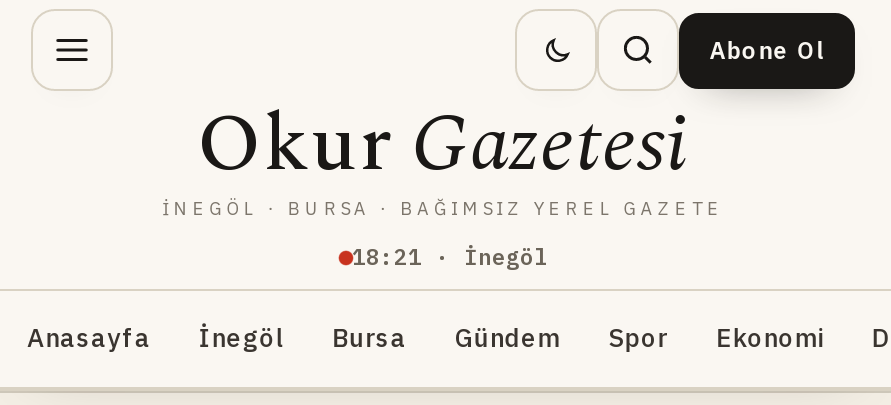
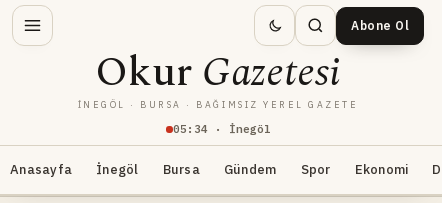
[352,243,548,271] 18: 21 · İnegöl -> [172,122,270,136] 05: 34 · İnegöl

